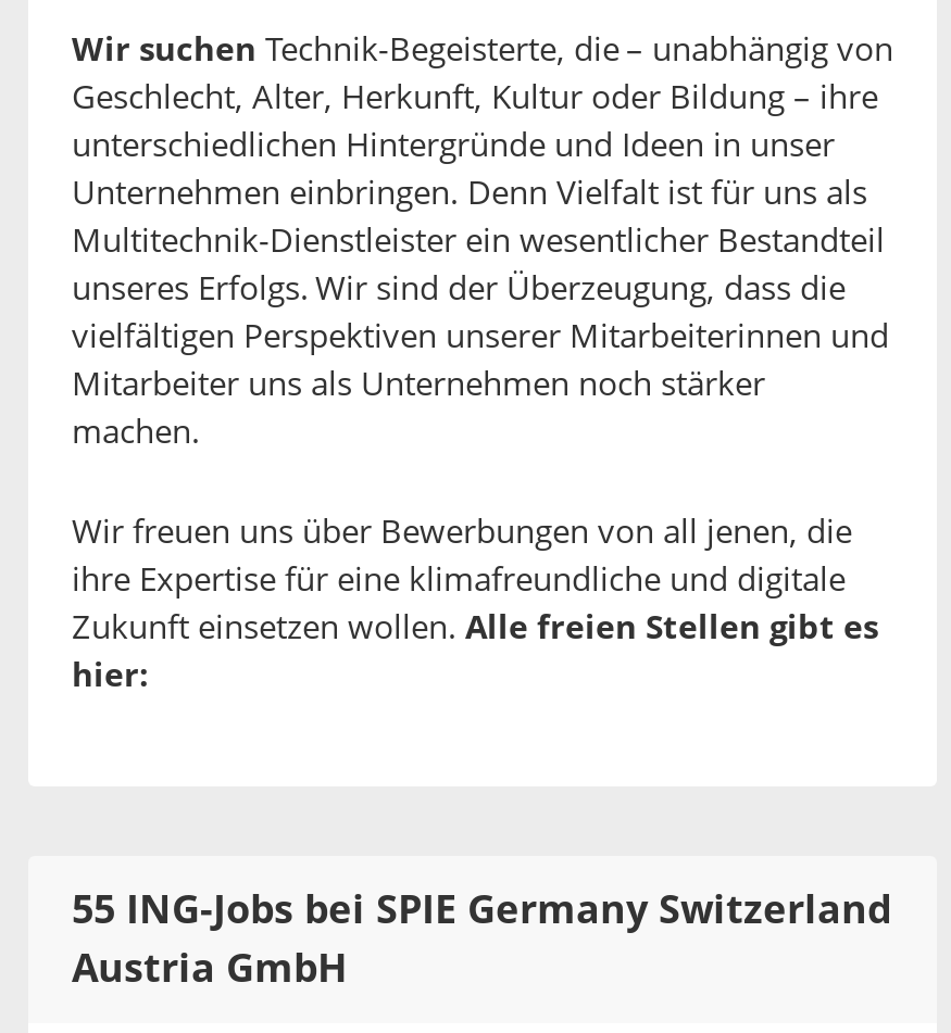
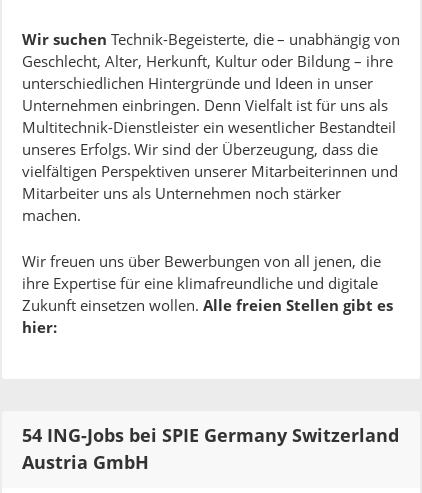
[72,888,891,935] 55 ING-Jobs bei SPIE Germany Switzerland -> [22,425,399,447] 54 ING-Jobs bei SPIE Germany Switzerland

